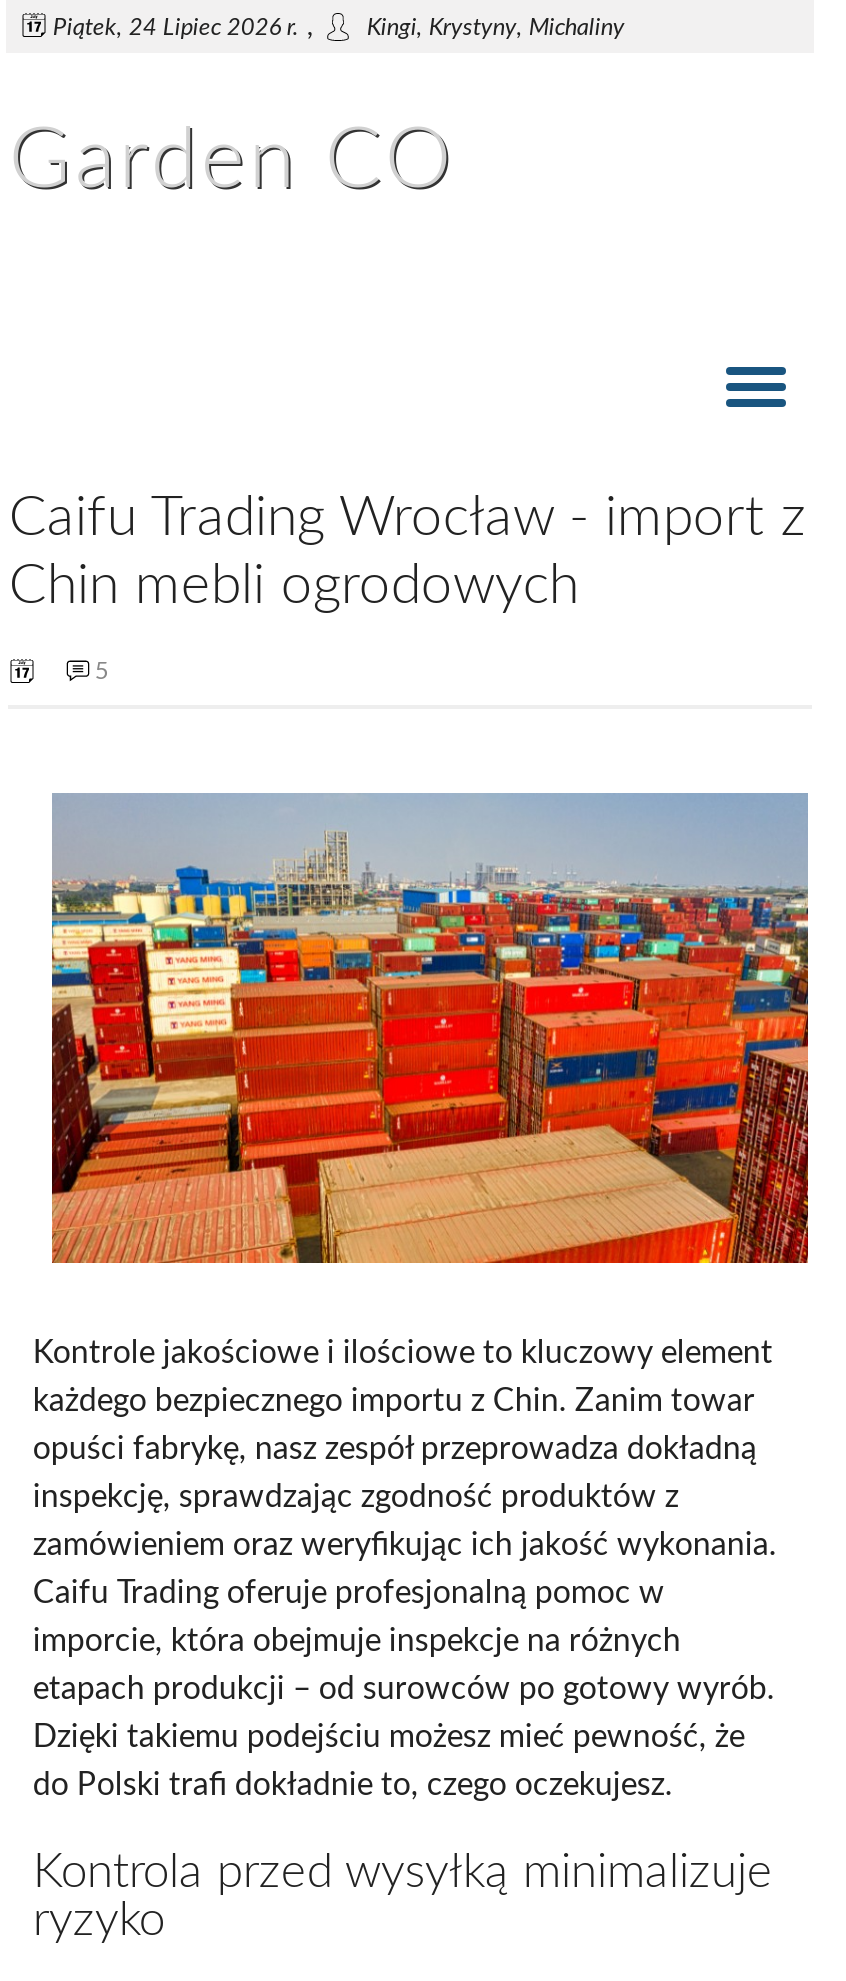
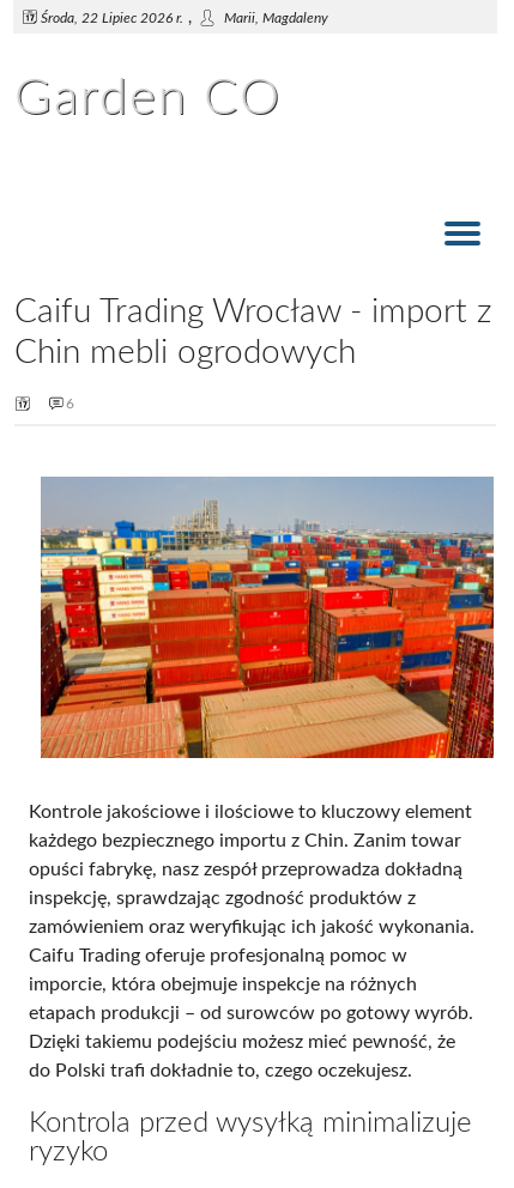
[53,13,625,41] Piątek, 24 Lipiec 2026 r., | Kingi, Krystyny, Michaliny -> [41,10,329,26] Środa, 22 Lipiec 2026 r., | Marii, Magdaleny
[95,659,109,683] 5 -> [66,396,75,411] 6

